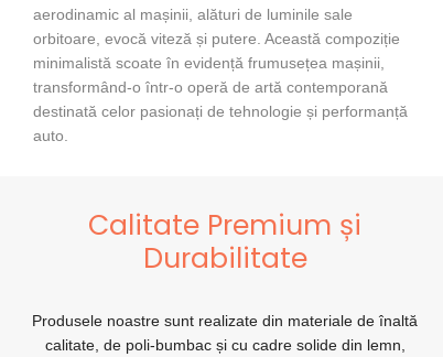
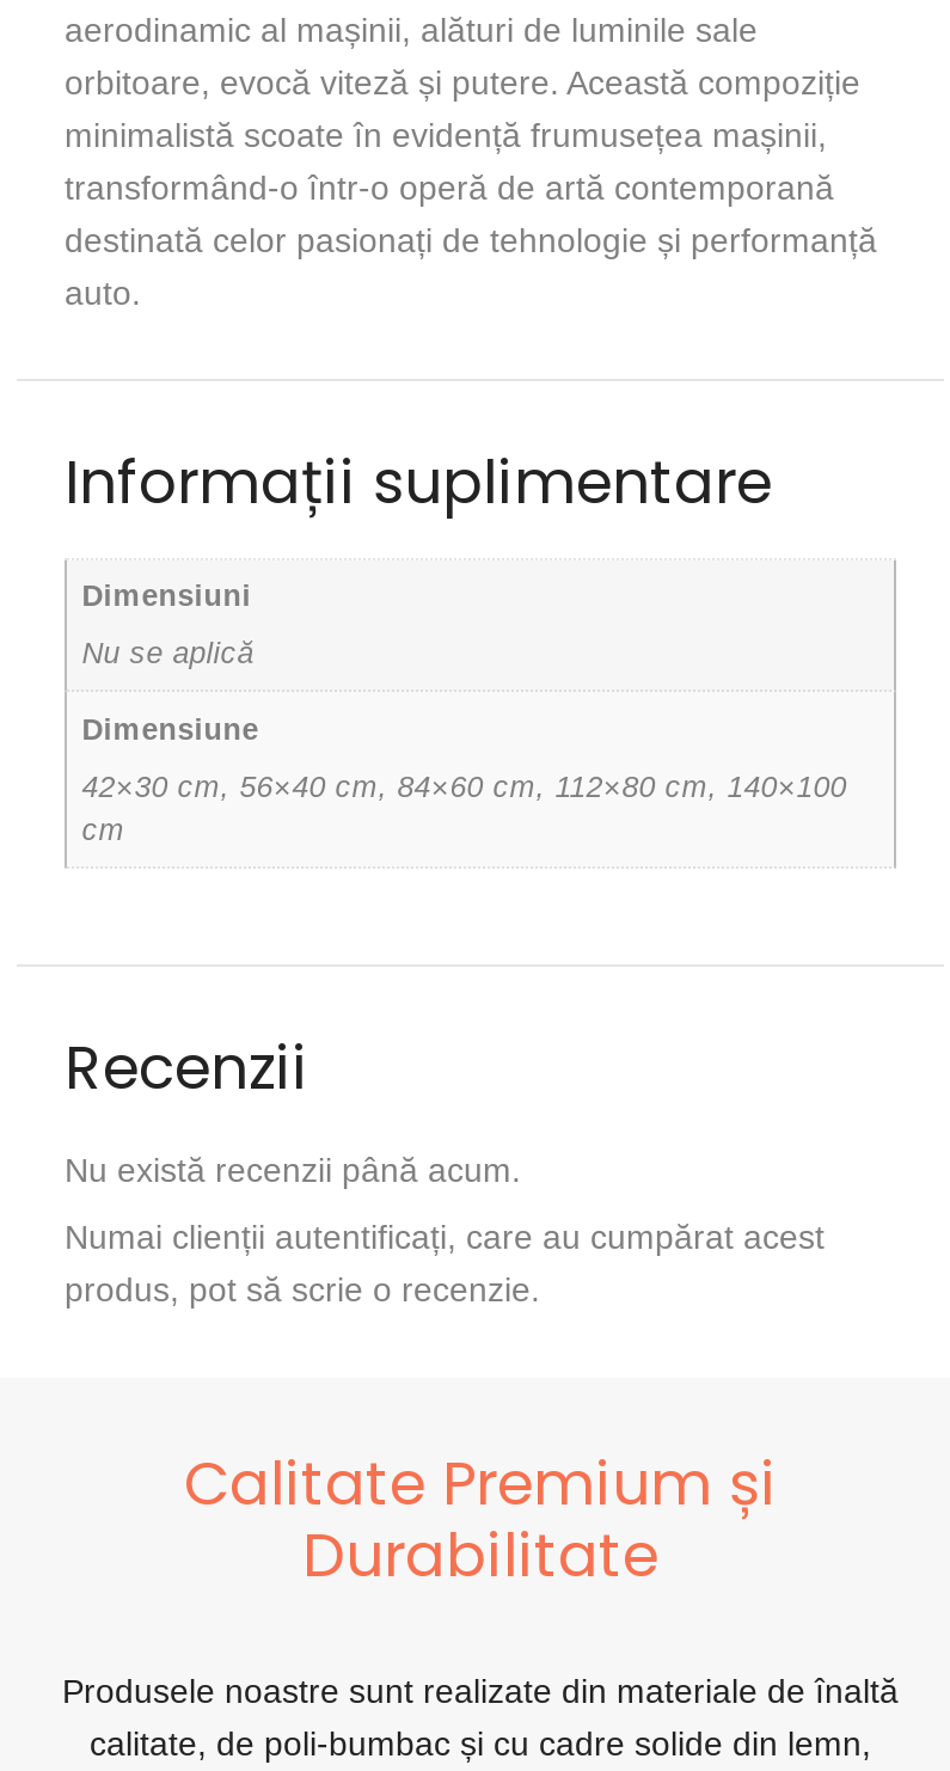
none -> [65,440,847,1309] Informații suplimentare | Dimensiuni | Nu se aplică | Dimensiune | 42×30 cm, 56×40 cm, 84×60 cm, 112×80 cm, 140×100 | cm | Recenzii | Nu există recenzii până acum. | Numai clienții autentificați, care au cumpărat acest | produs, pot să scrie o recenzie.

